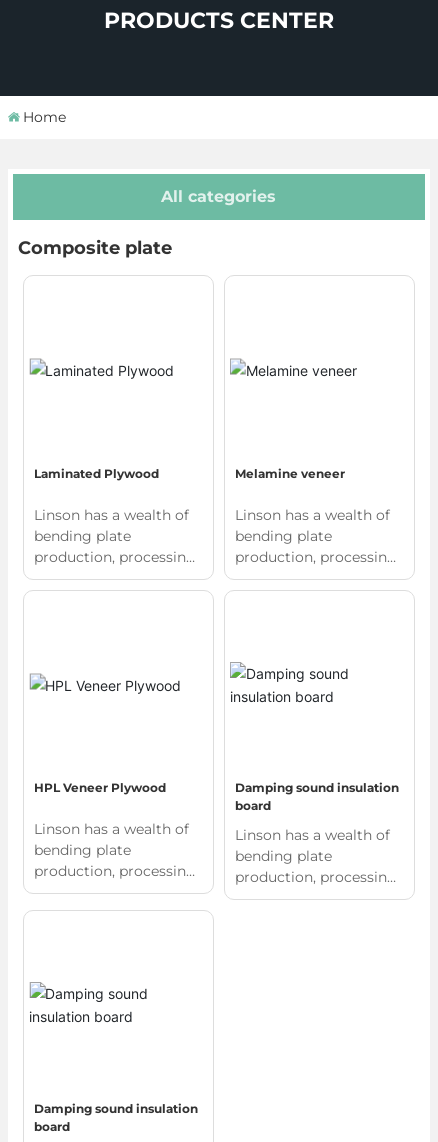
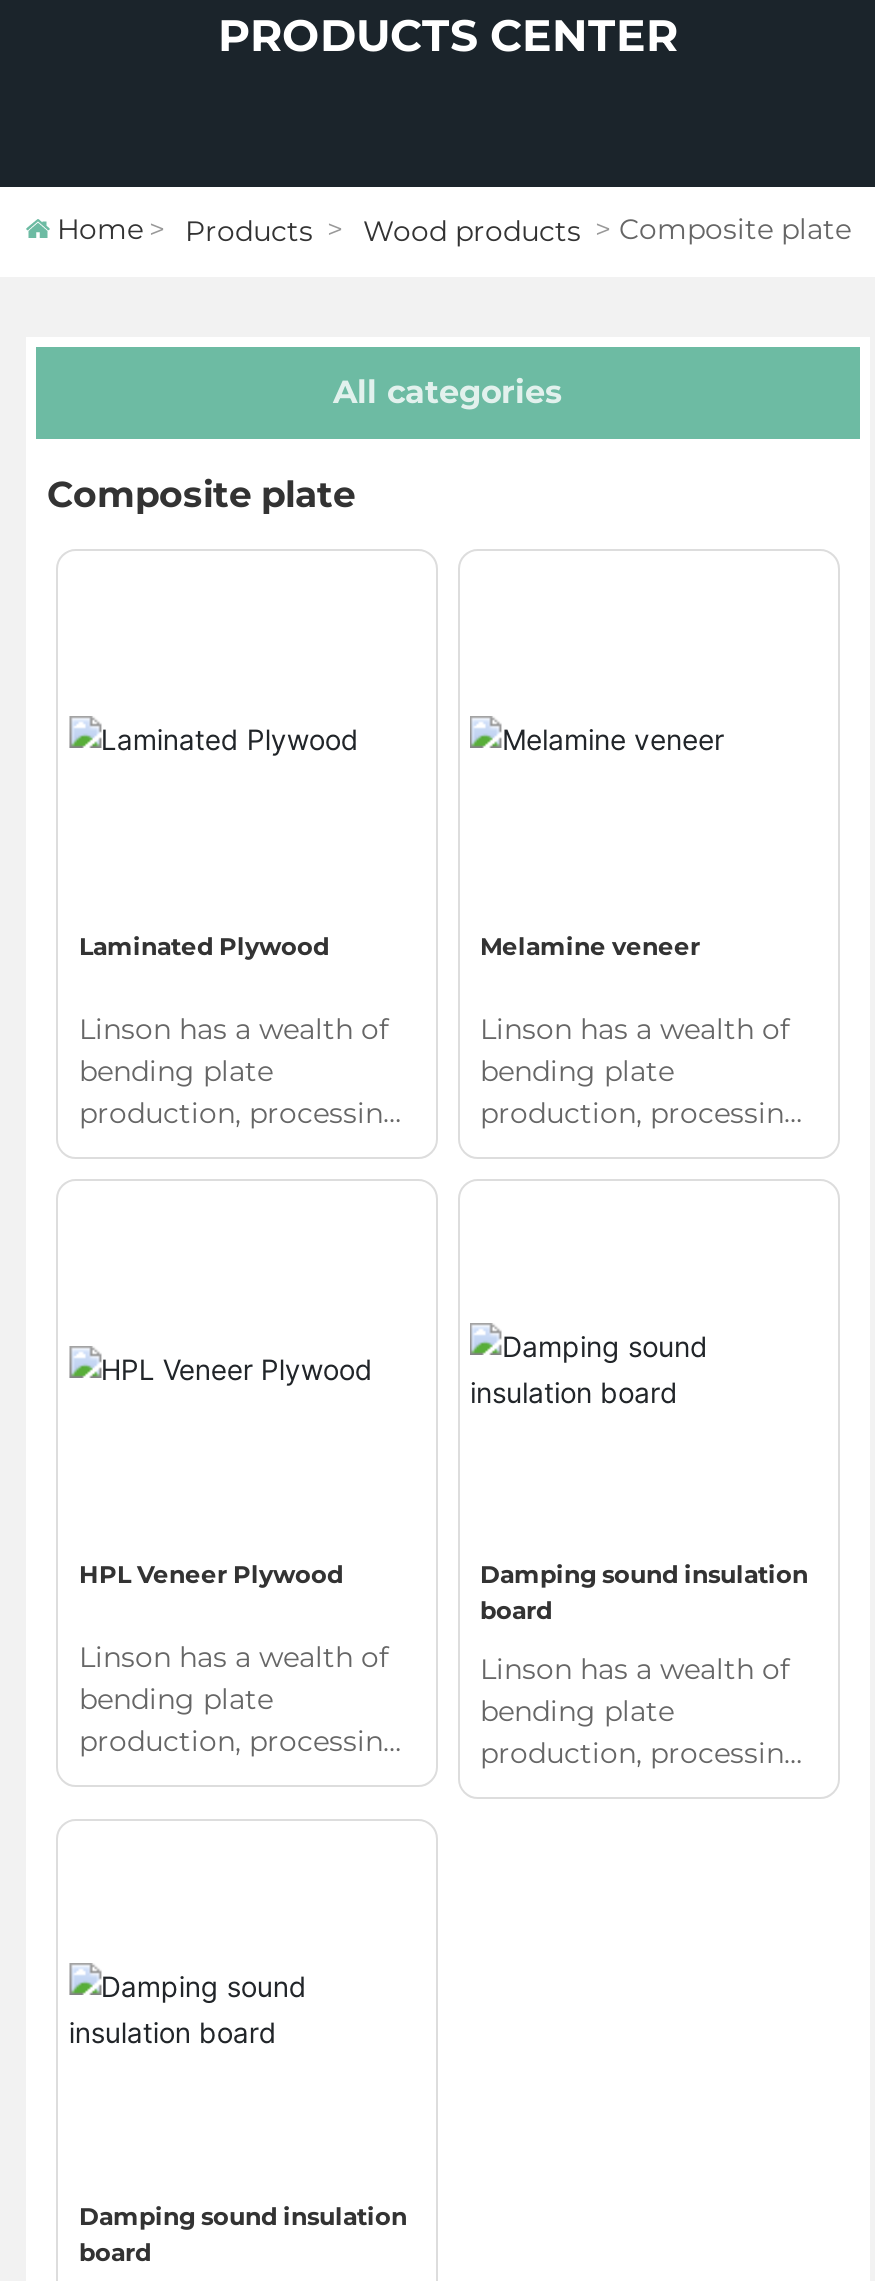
none -> [185,211,851,249] Products | Wood products | Composite plate

